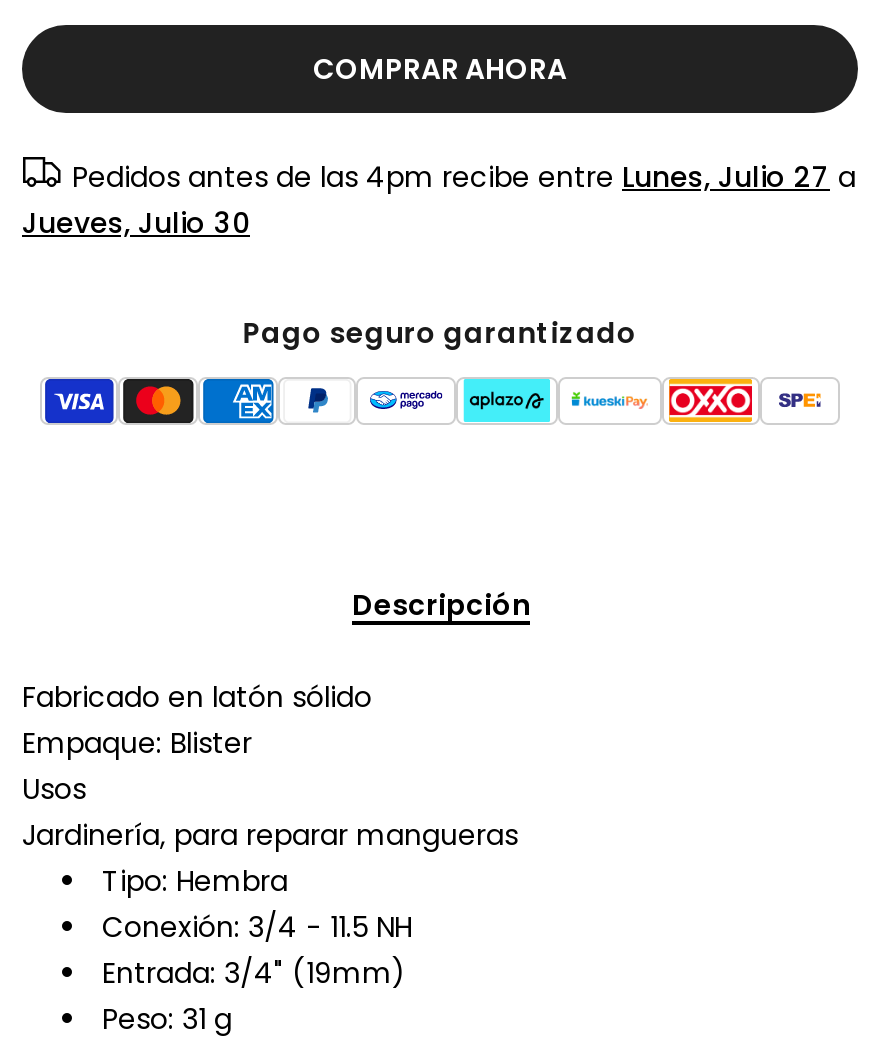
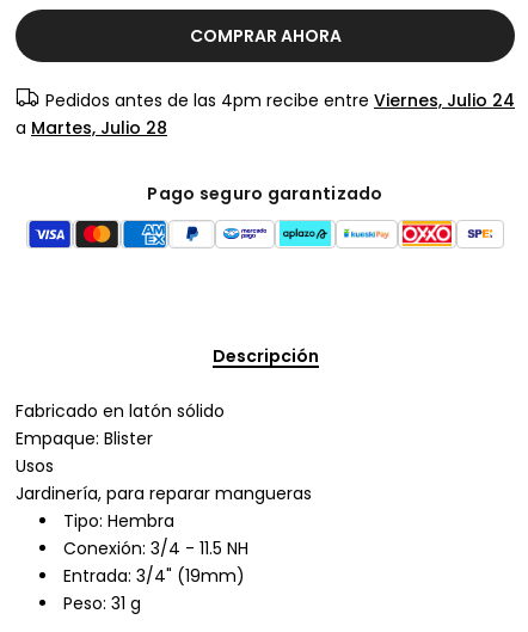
[22,157,856,243] Pedidos antes de las 4pm recibe entre Lunes, Julio 27 a | Jueves, Julio 30 -> [16,88,515,140] Pedidos antes de las 4pm recibe entre Viernes, Julio 24 | a Martes, Julio 28

